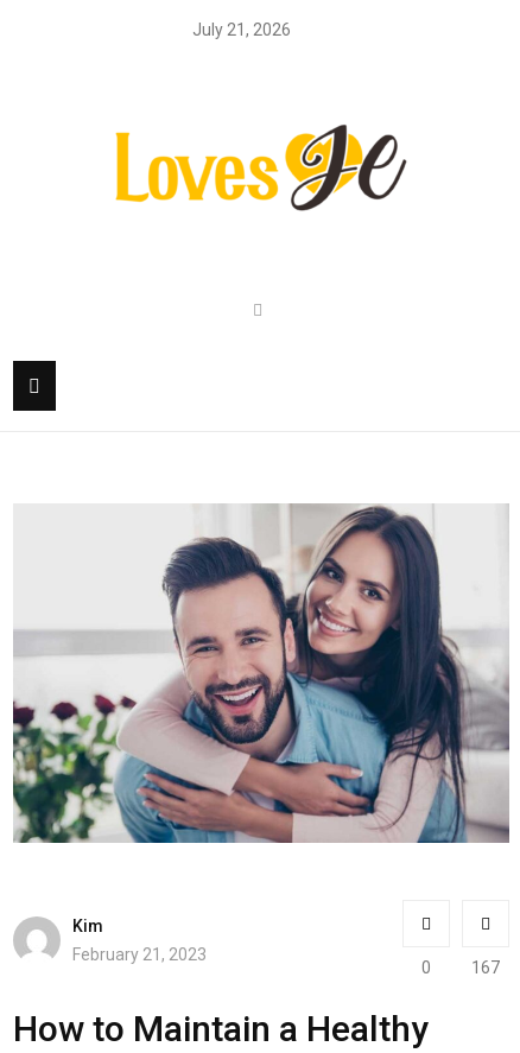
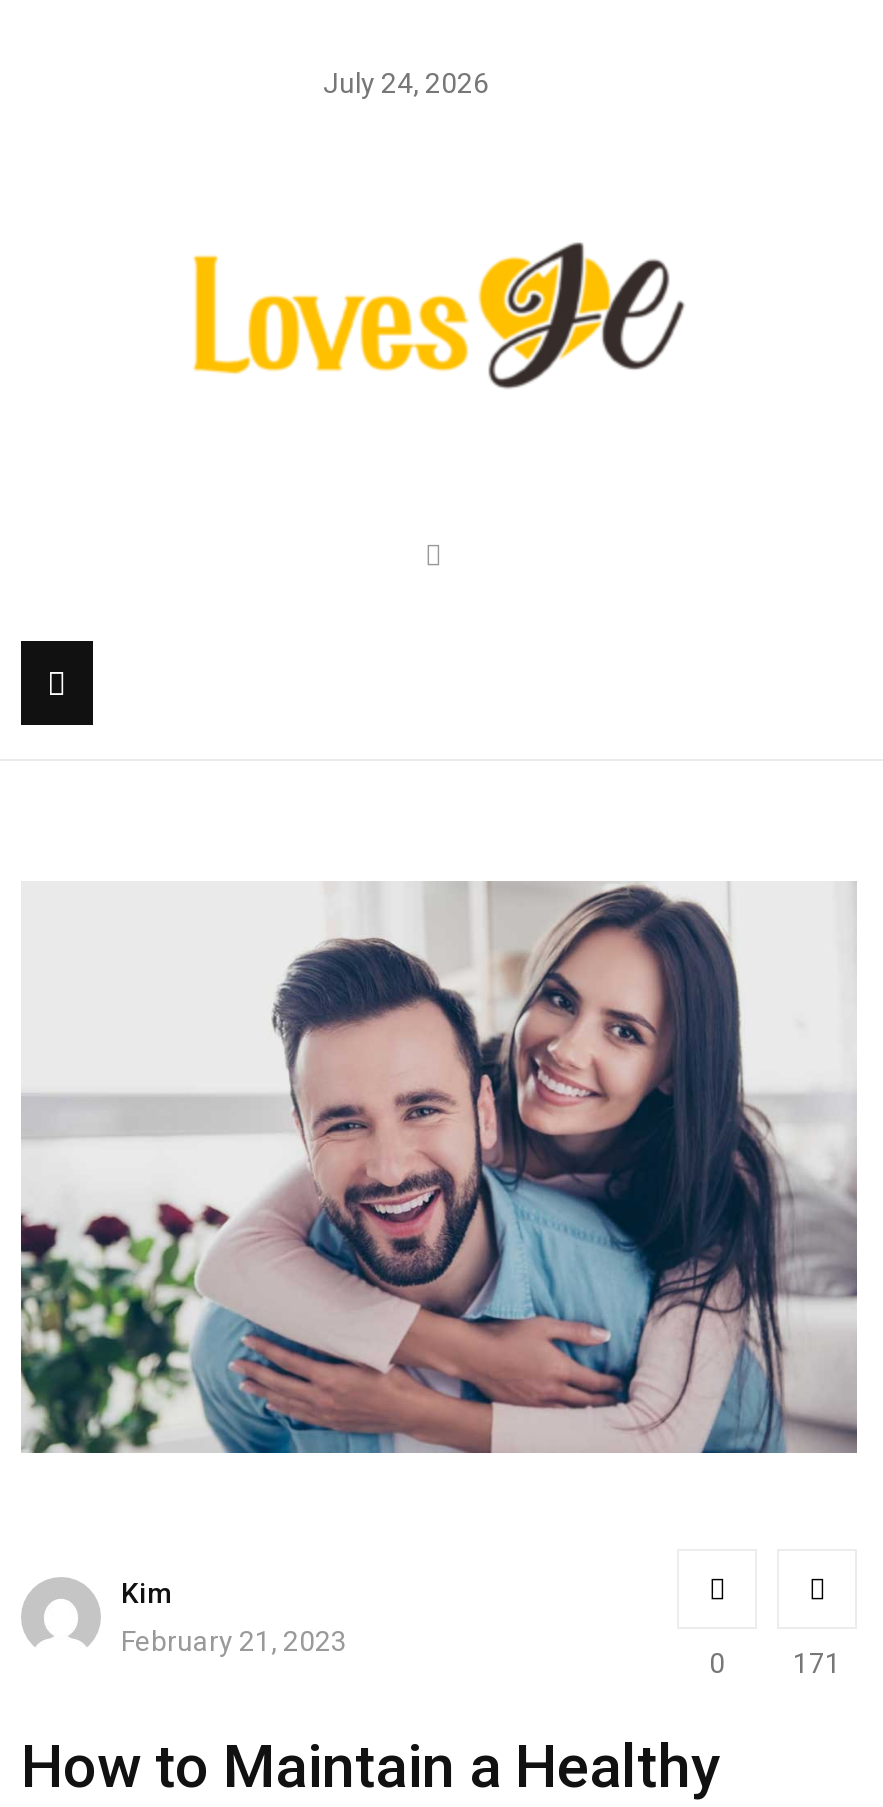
[192,20,291,39] July 21, 2026 -> [323,67,489,99] July 24, 2026
[471,958,500,977] 167 -> [793,1646,841,1678] 171

